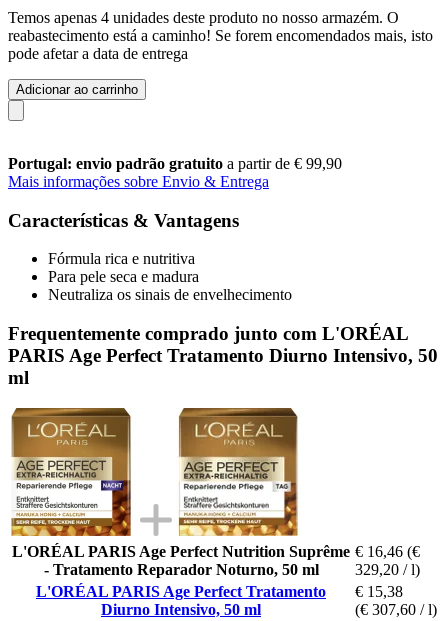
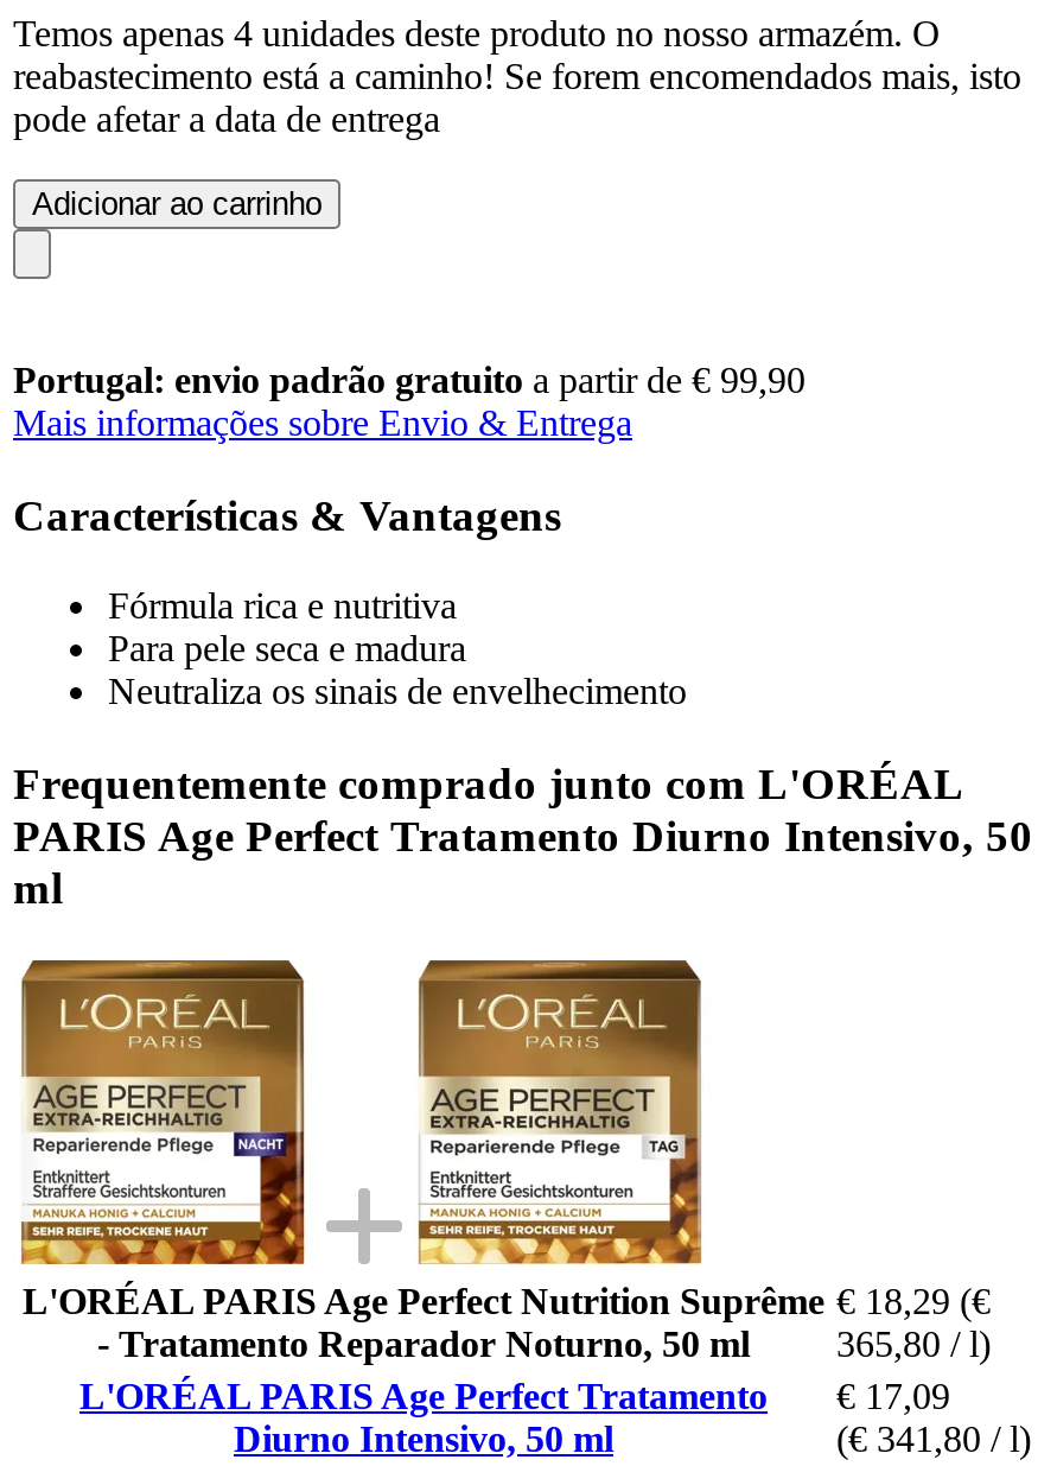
[12,543,420,560] L'ORÉAL PARIS Age Perfect Nutrition Suprême € 16,46 (€ -> [23,1280,991,1320] L'ORÉAL PARIS Age Perfect Nutrition Suprême € 18,29 (€
[355,561,420,578] 329,20 / l) -> [836,1323,991,1363] 365,80 / l)
[36,583,403,600] L'ORÉAL PARIS Age Perfect Tratamento € 15,38 -> [79,1375,950,1415] L'ORÉAL PARIS Age Perfect Tratamento € 17,09
[355,601,437,618] (€ 307,60 / l) -> [836,1418,1031,1458] (€ 341,80 / l)

